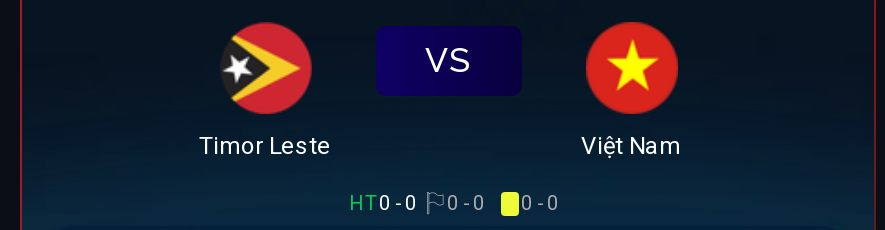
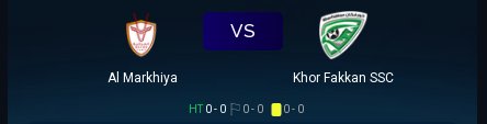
[199,20,331,159] [image] | Timor Leste -> [107,10,177,85] [image] | Al Markhiya
[581,20,681,159] [image] | Việt Nam -> [292,10,393,85] [image] | Khor Fakkan SSC

